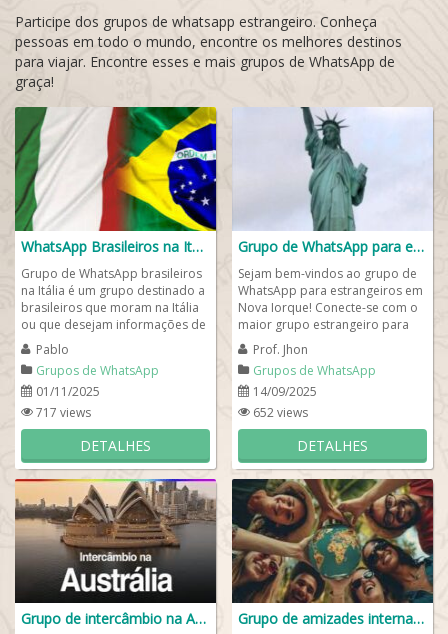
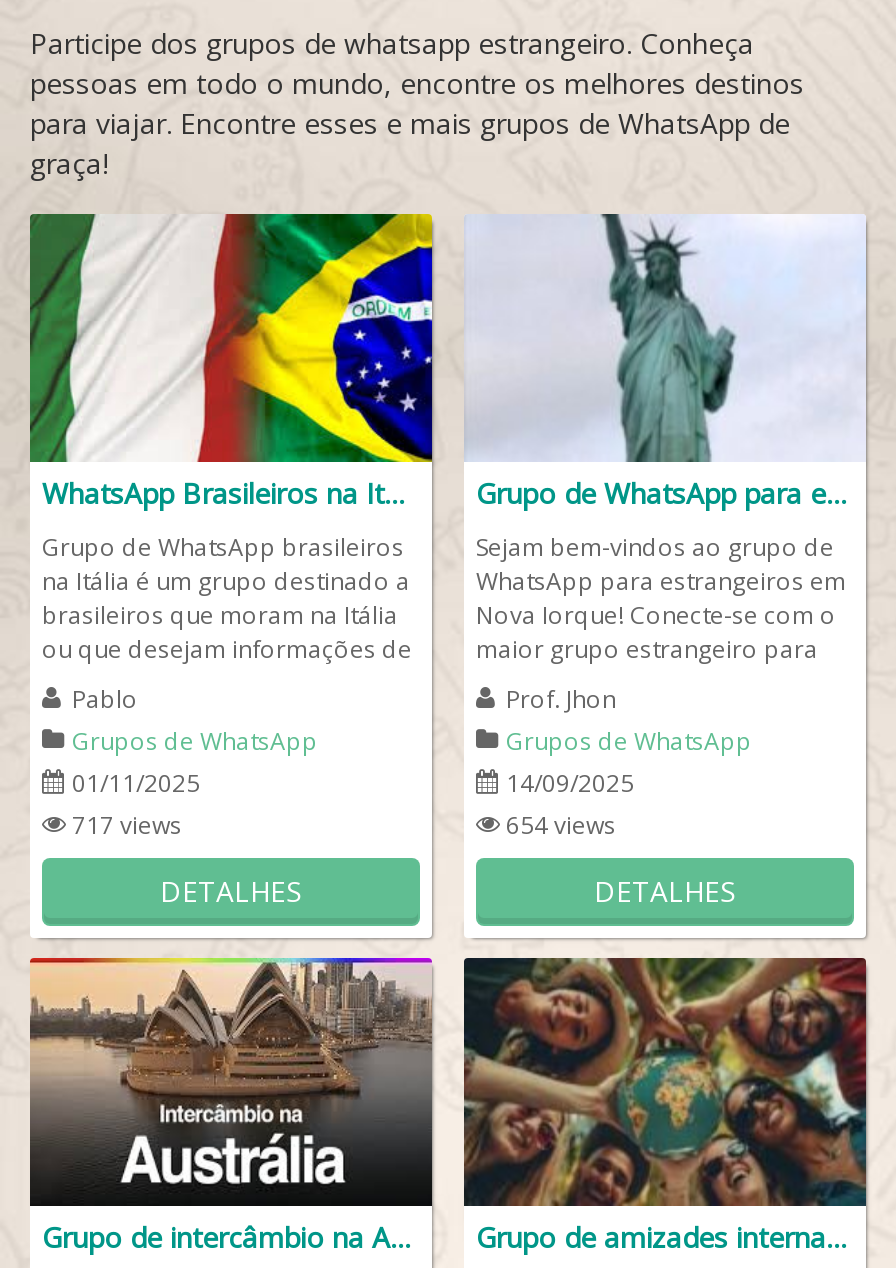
[253,404,308,421] 652 views -> [506,808,616,842] 654 views

